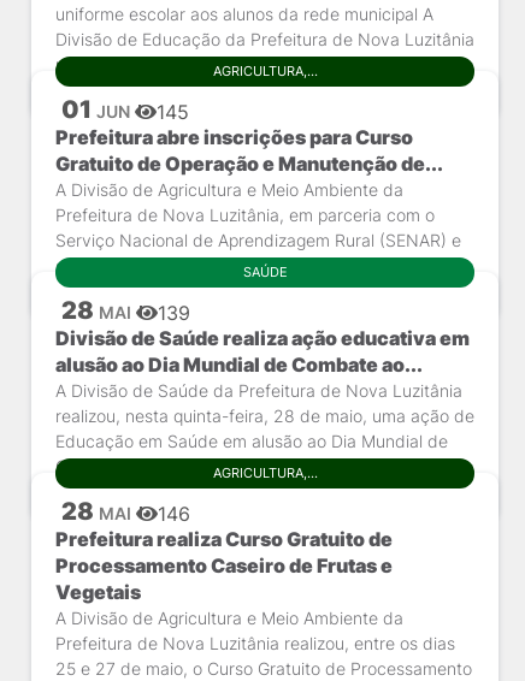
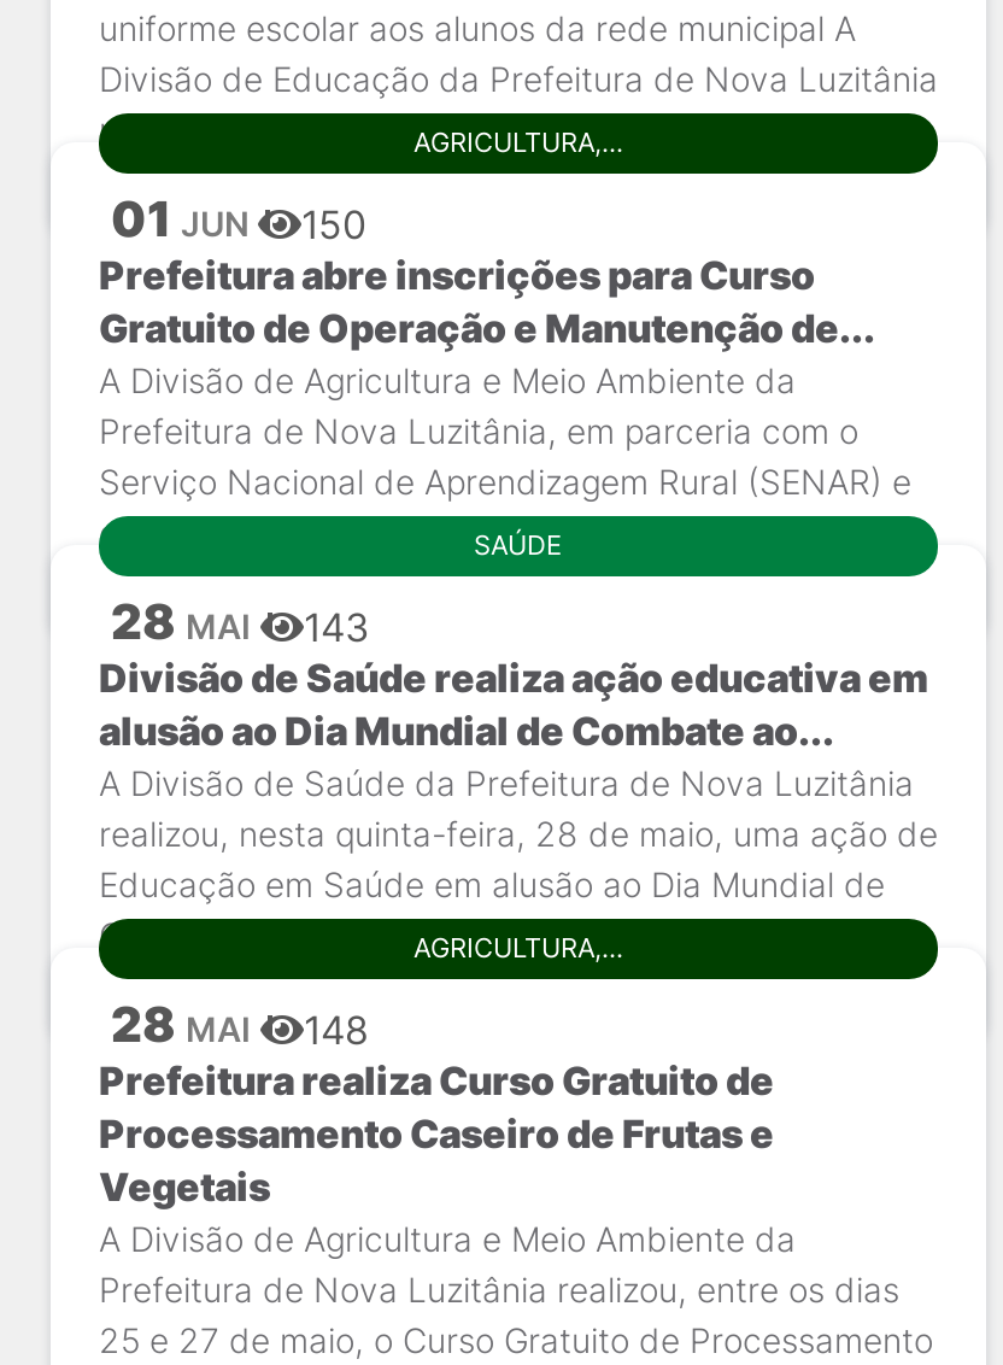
[157,99,189,123] 145 -> [301,199,366,247] 150
[158,300,190,324] 139 -> [304,602,369,650] 143
[61,496,190,525] 28 MAI 146 -> [111,995,369,1053] 28 MAI 148

